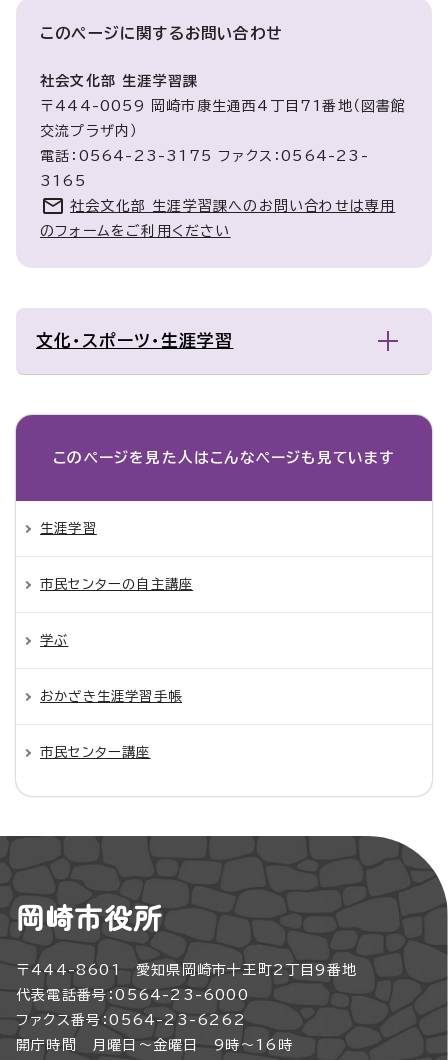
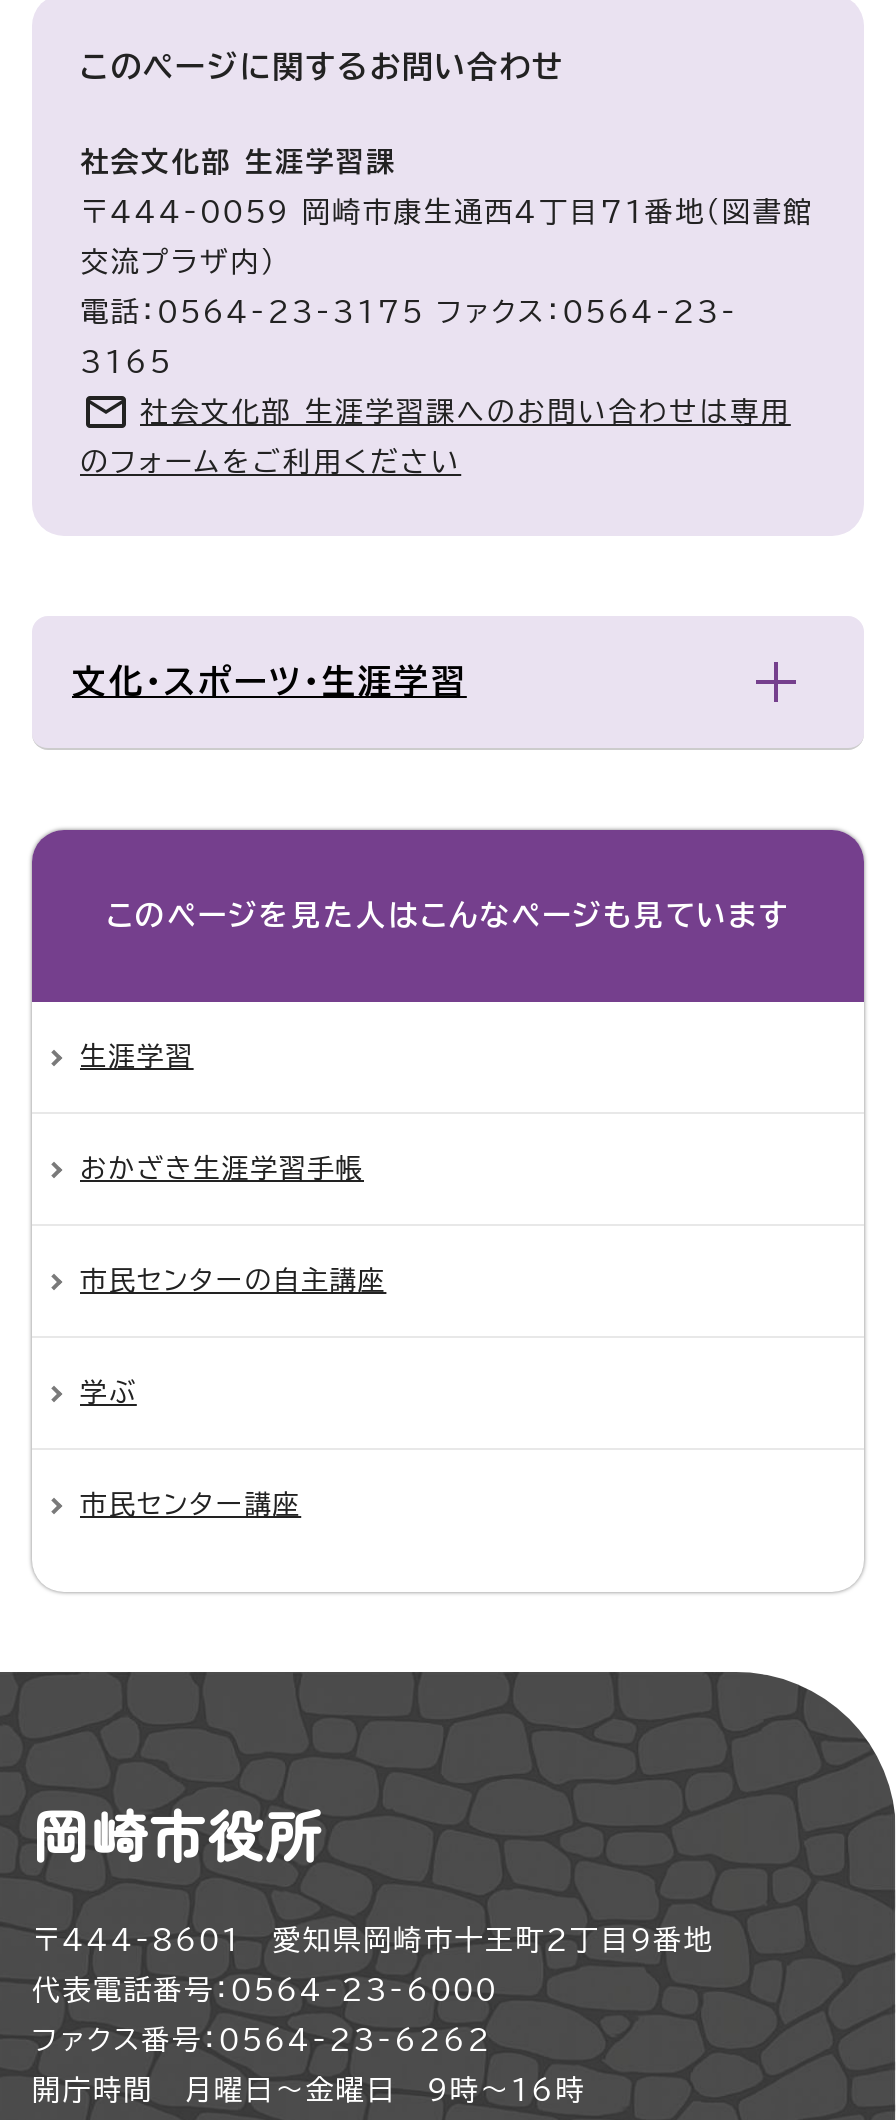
moved [40,577,193,647] -> [80,1267,386,1407]: 市民センターの自主講座 | 学ぶ
moved [40,689,182,703] -> [80,1155,364,1183]: おかざき生涯学習手帳

